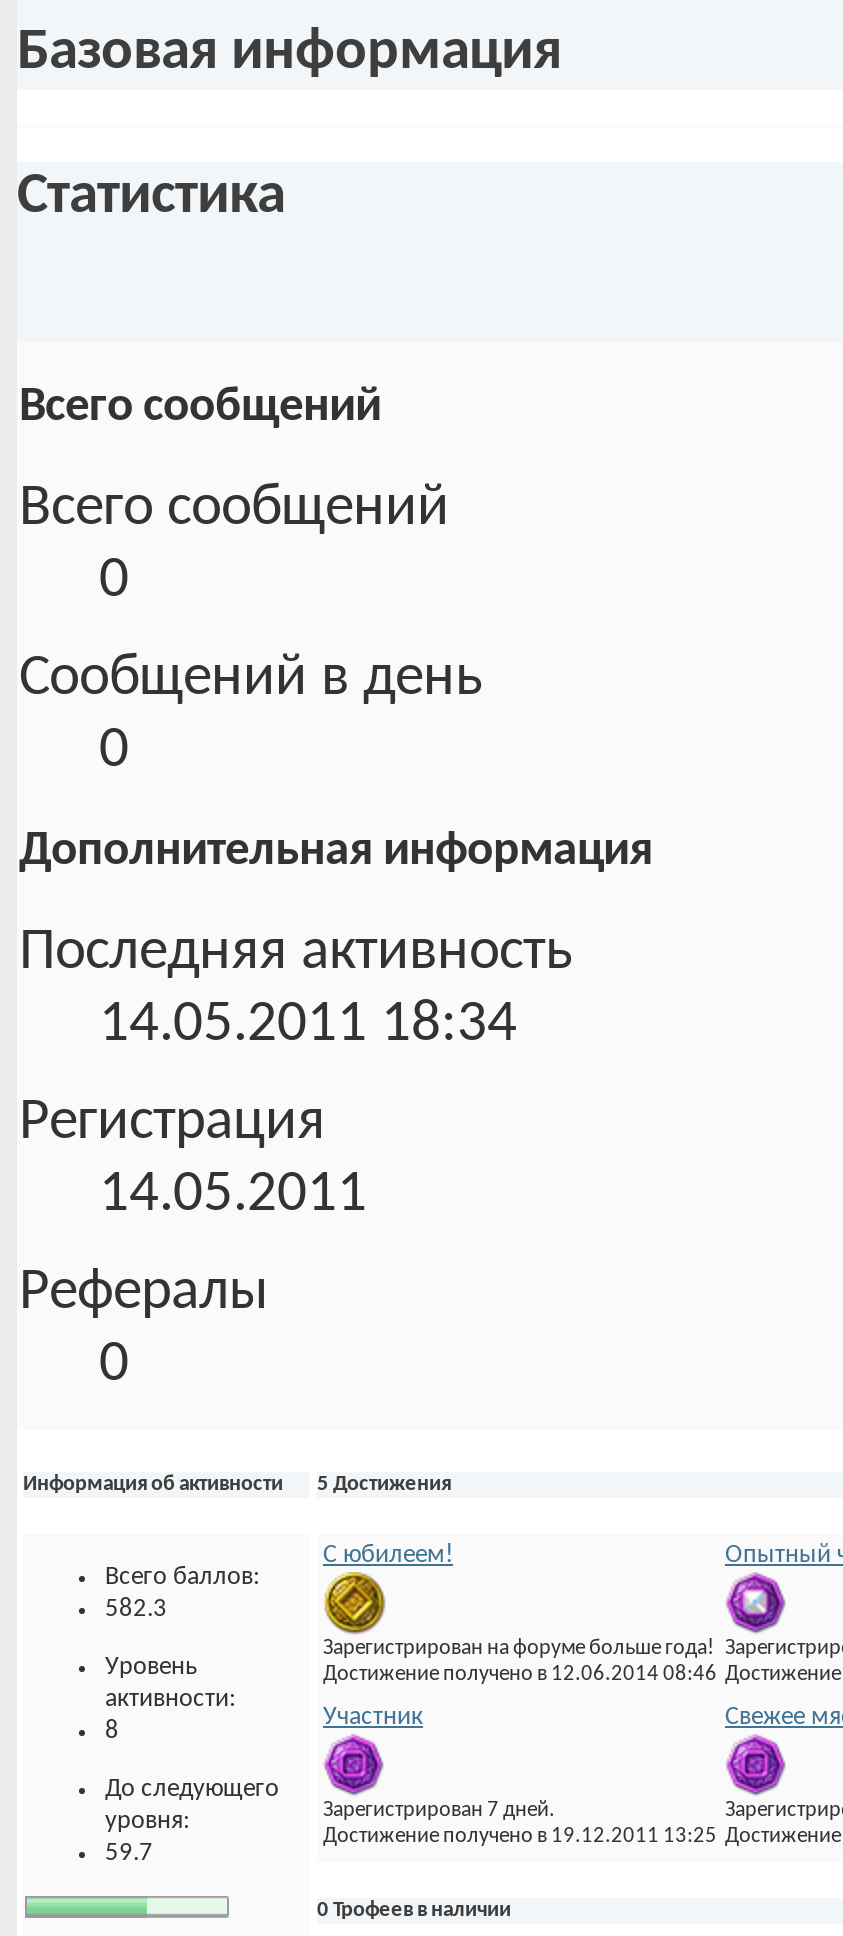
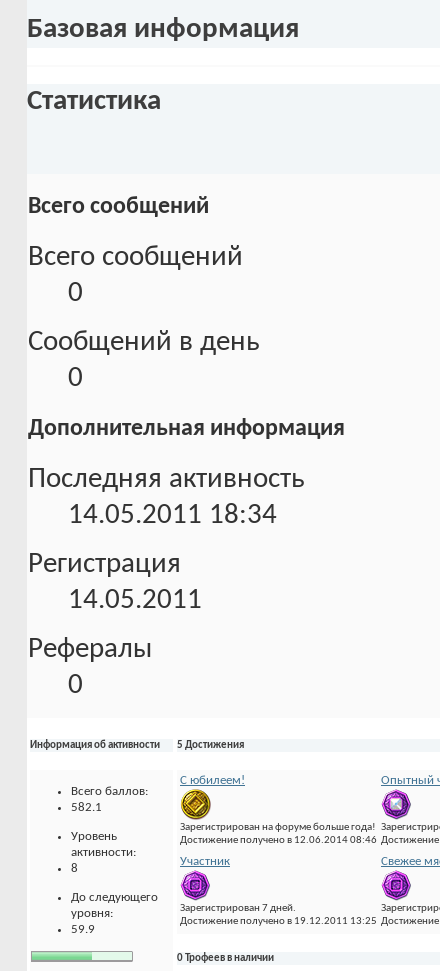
[105,1596,167,1622] 582.3 -> [71,801,102,814] 582.1
[105,1840,153,1866] 59.7 -> [71,923,95,936] 59.9

